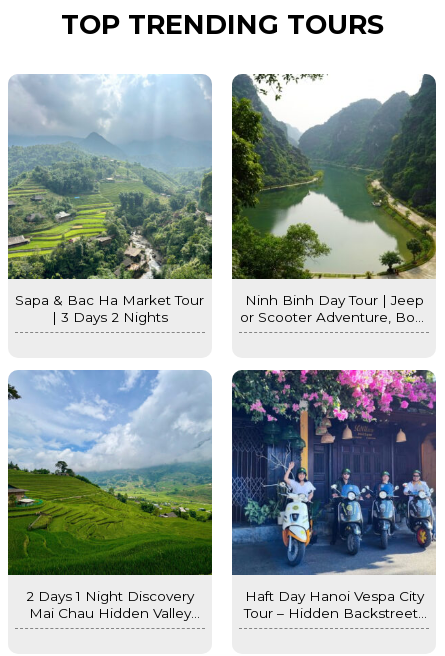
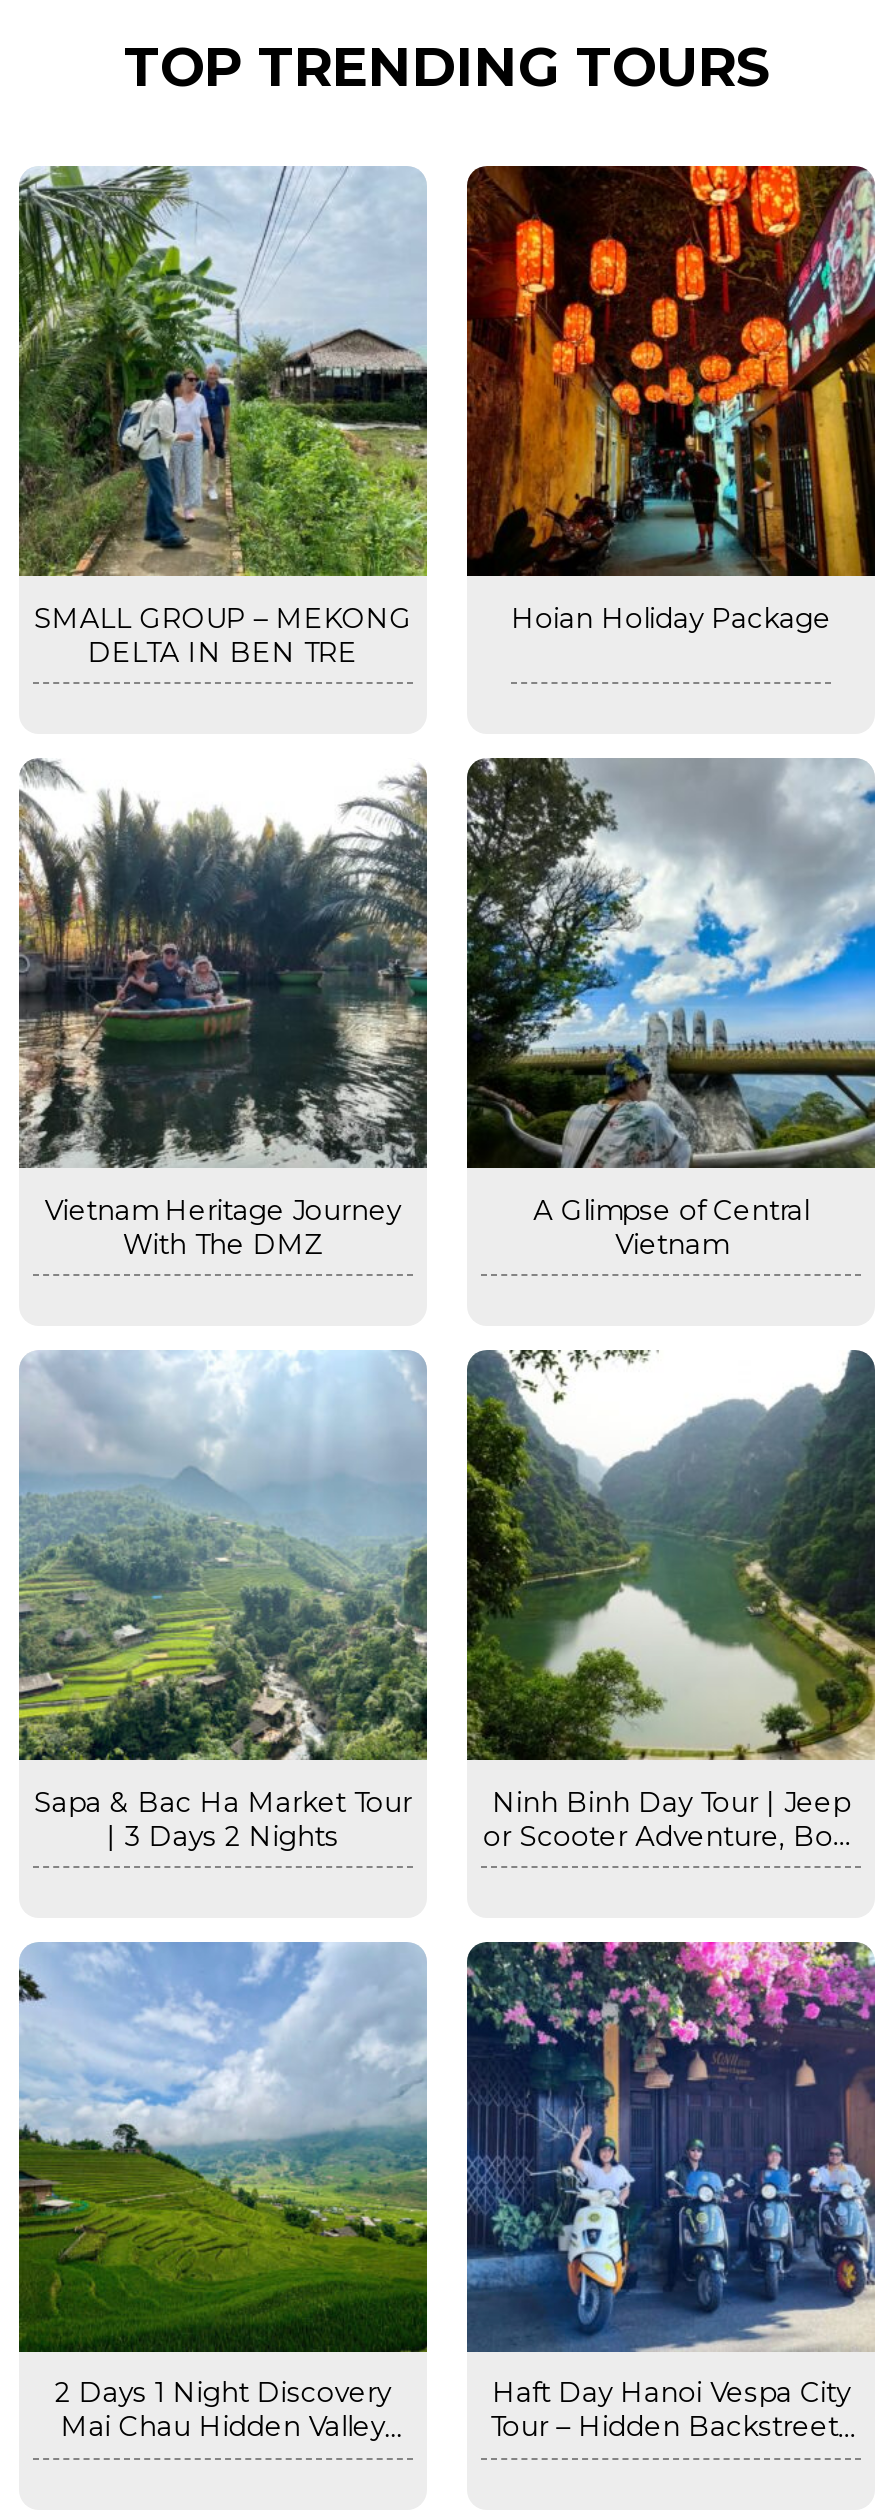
none -> [17,164,429,667] [image] | SMALL GROUP – MEKONG | DELTA IN BEN TRE
none -> [17,758,429,1259] [image] | Vietnam Heritage Journey | With The DMZ
none -> [465,164,877,633] [image] | Hoian Holiday Package
none -> [465,756,877,1259] [image] | A Glimpse of Central | Vietnam

